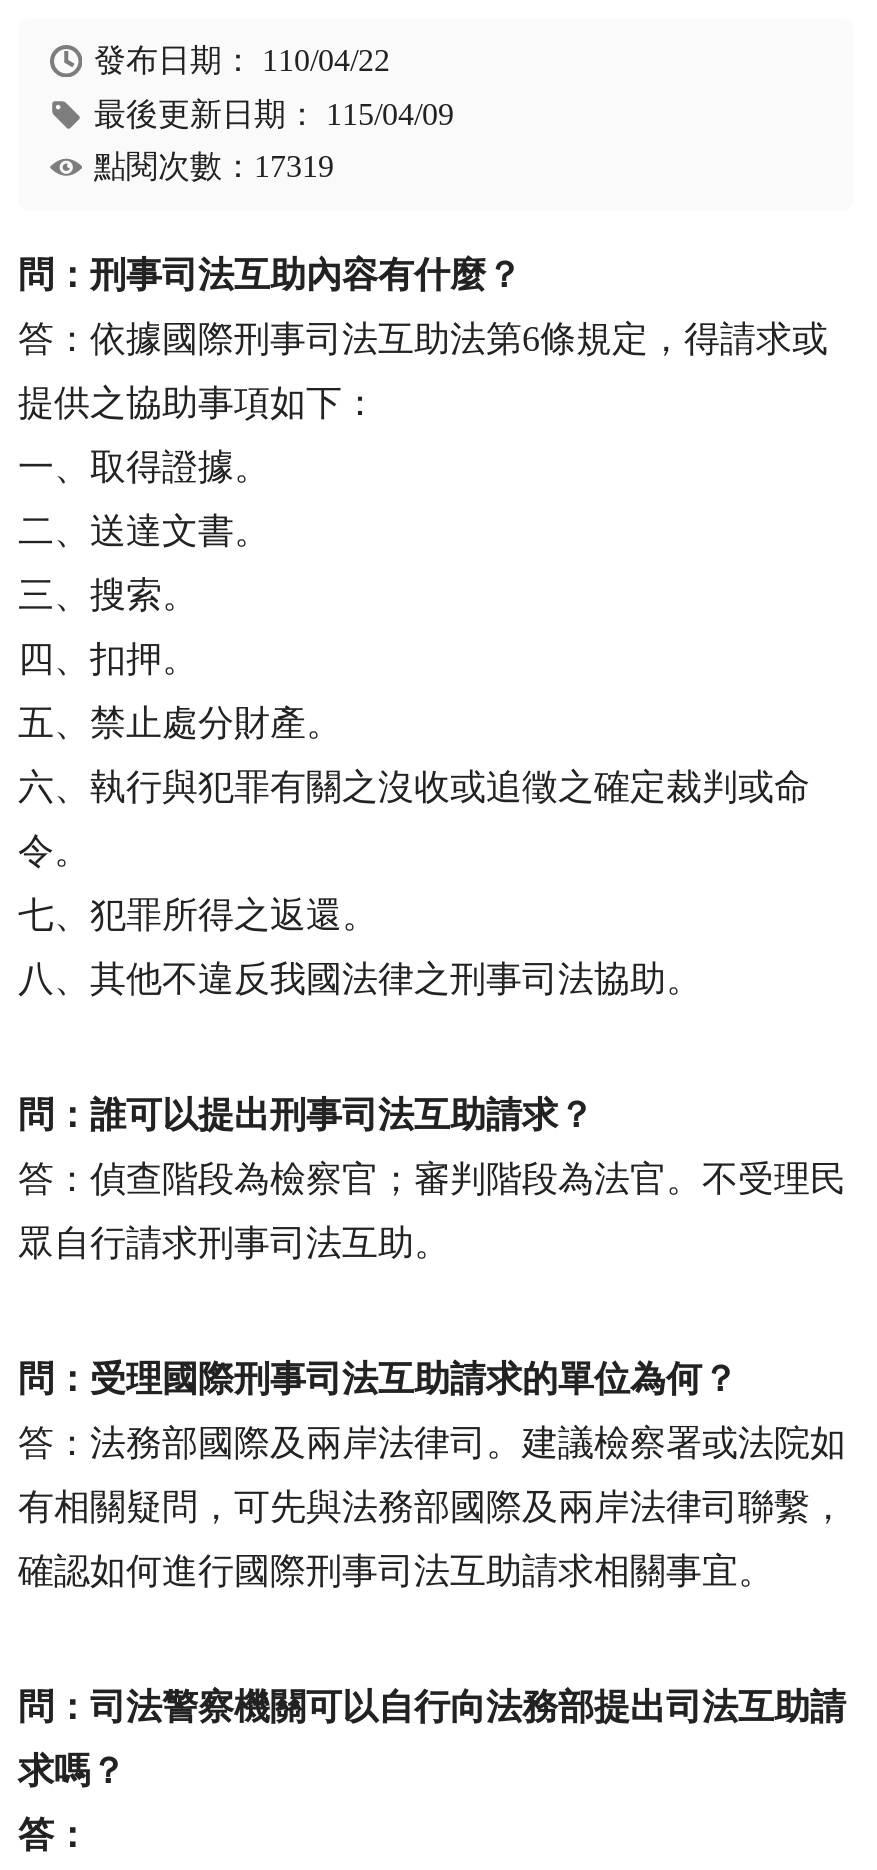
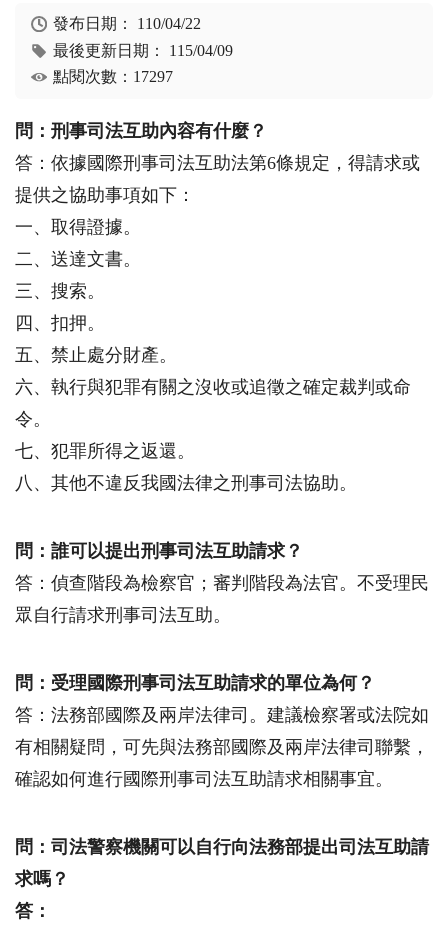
[94,150,334,184] 點閱次數：17319 -> [53,68,173,85] 點閱次數：17297

